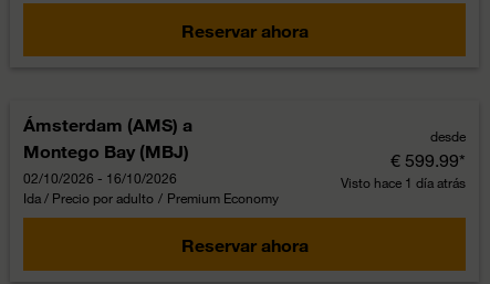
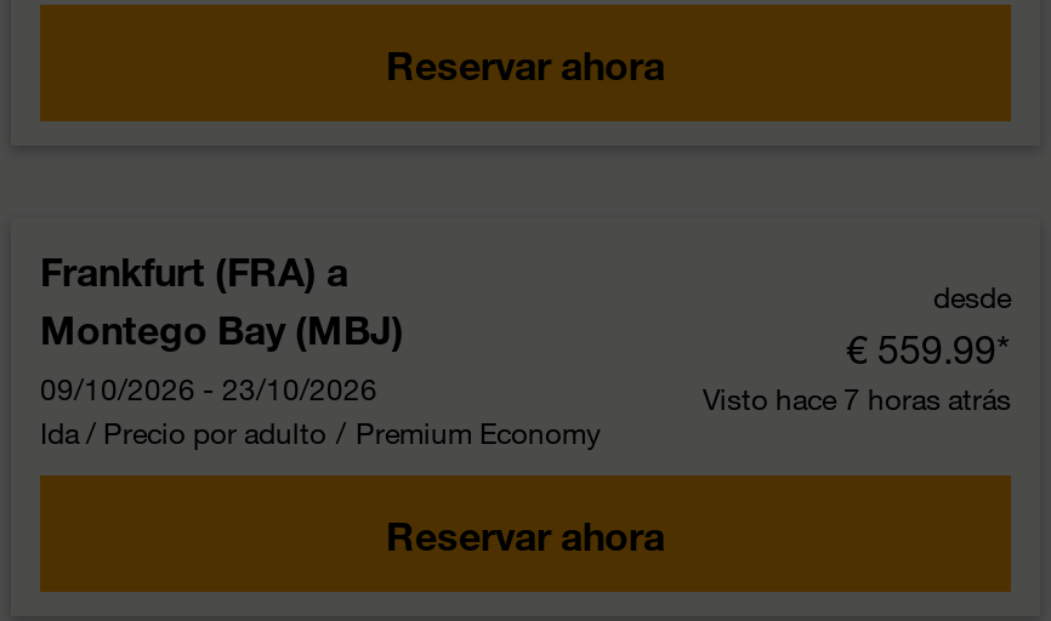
[23,114,192,135] Ámsterdam (AMS) a -> [40,247,348,294] Frankfurt (FRA) a
[390,149,466,170] € 599.99* -> [846,325,1011,371] € 559.99*
[23,170,177,187] 02/10/2026 - 16/10/2026 -> [40,371,377,408] 09/10/2026 - 23/10/2026
[341,175,466,191] Visto hace 1 día atrás -> [703,381,1011,417] Visto hace 7 horas atrás

